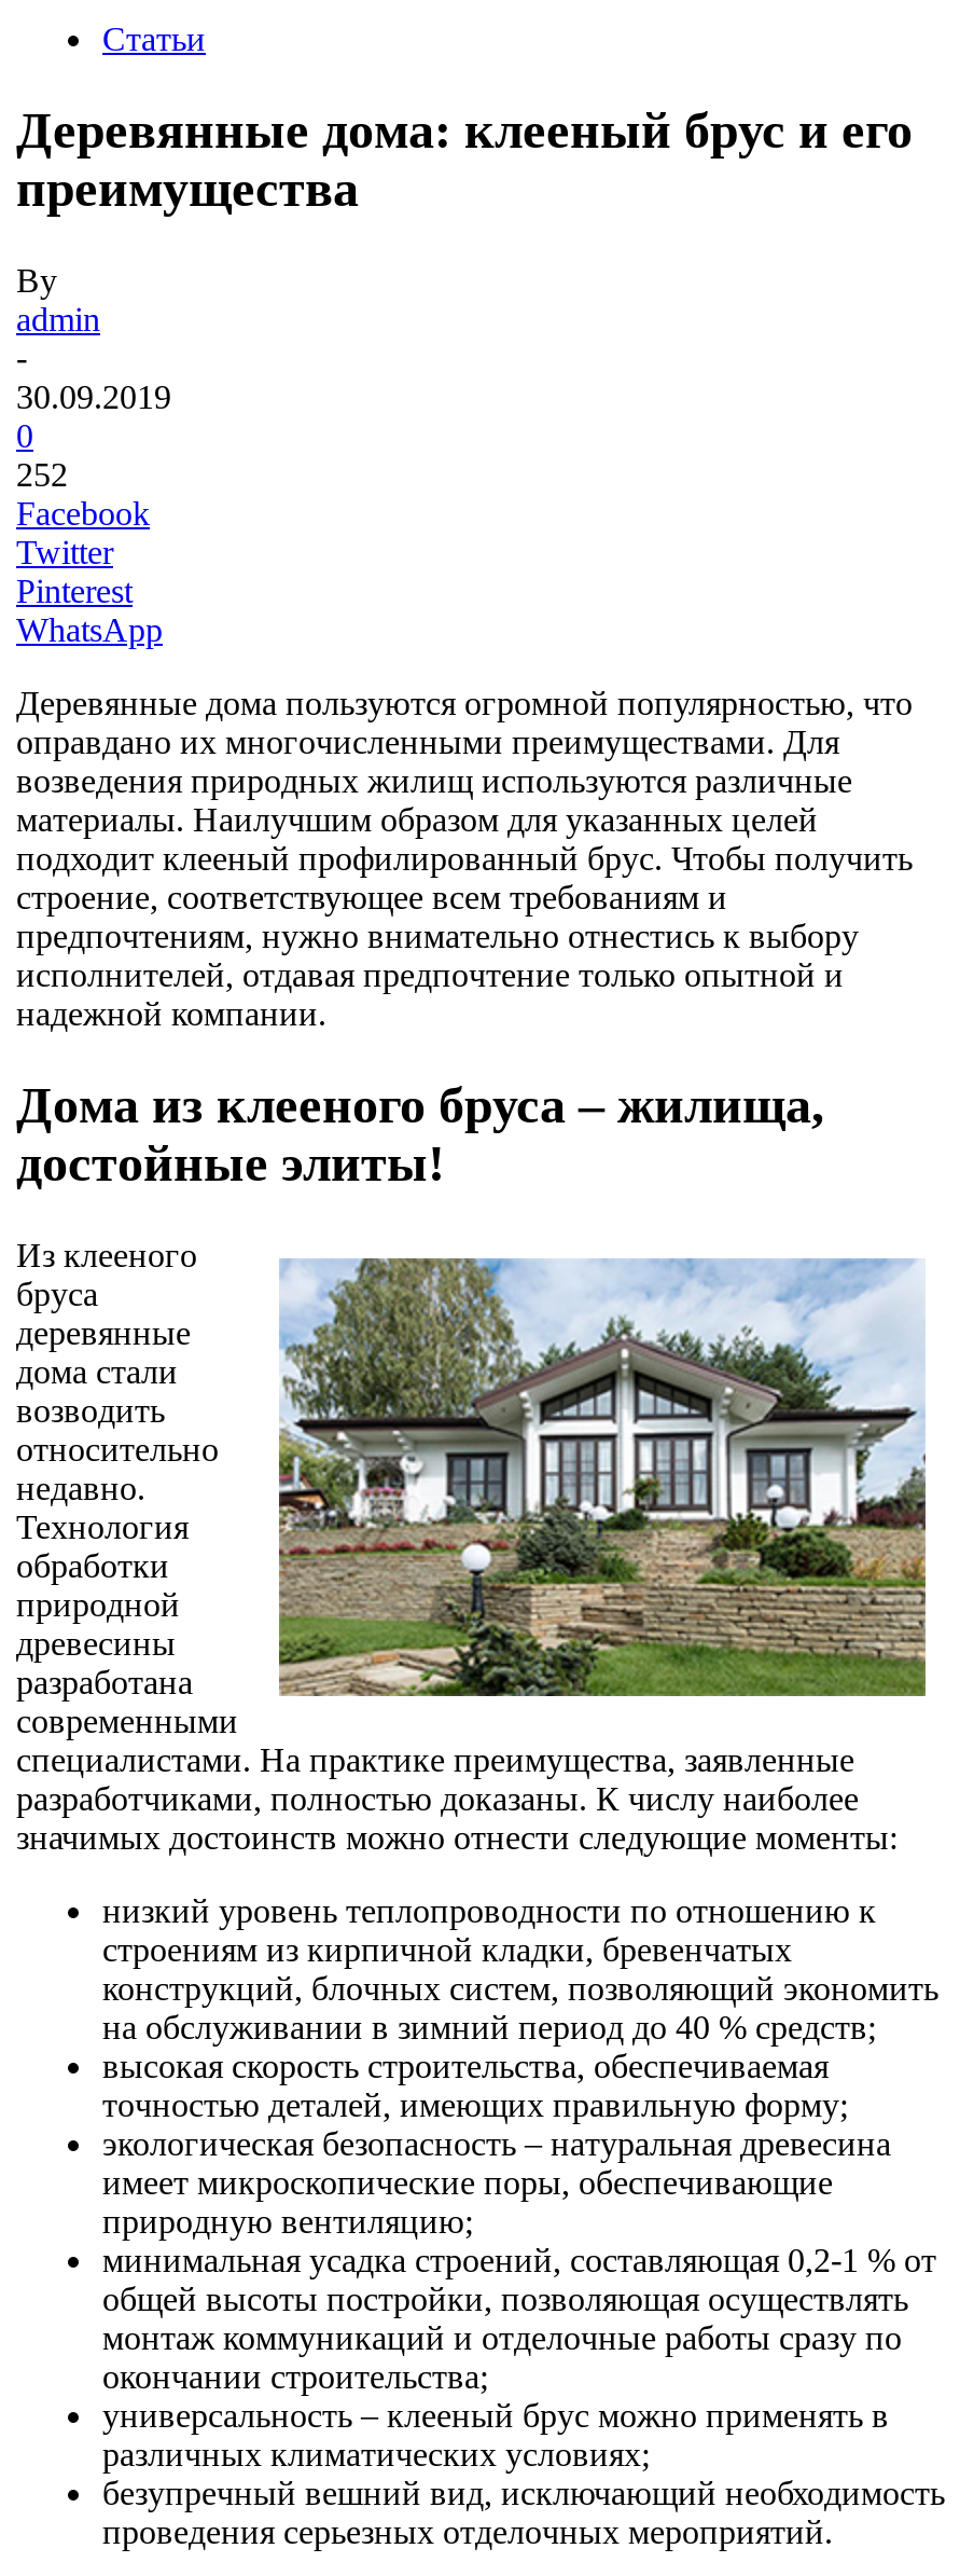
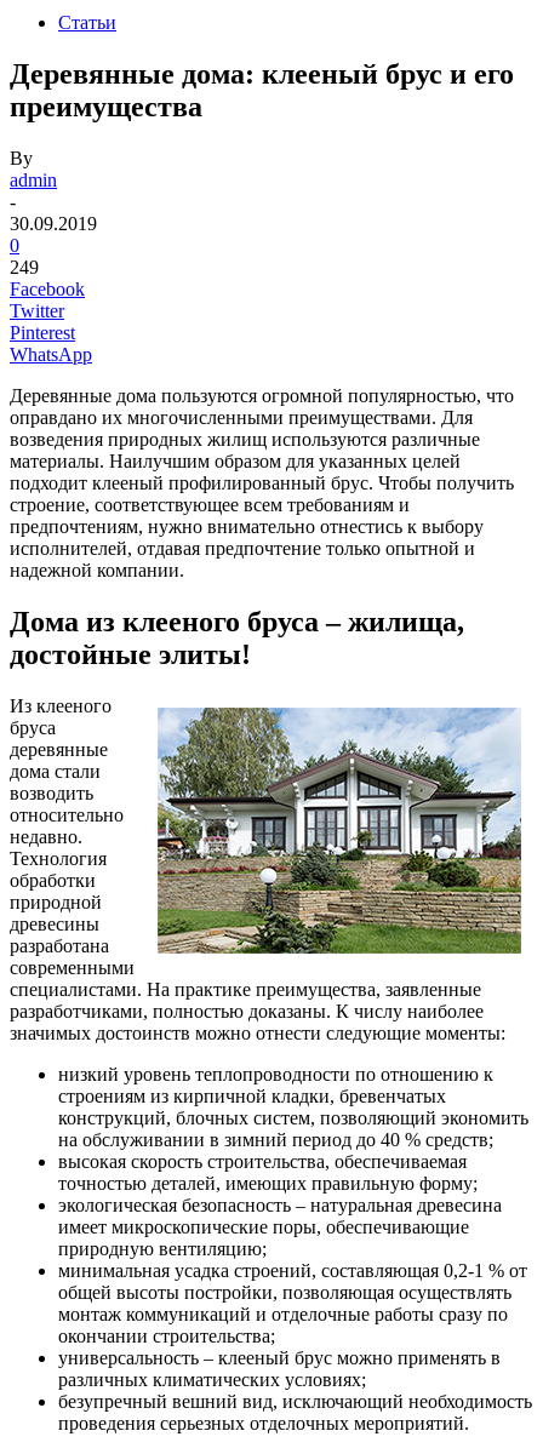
[16,456,68,492] 252 -> [10,257,39,277] 249

